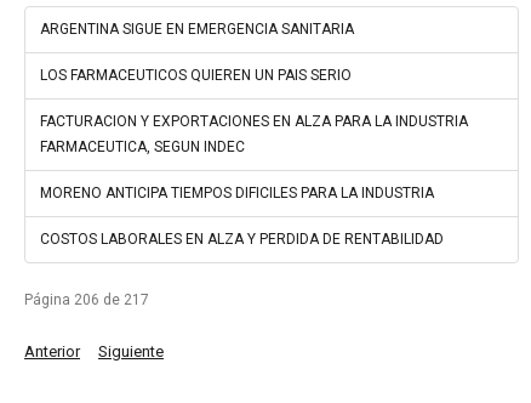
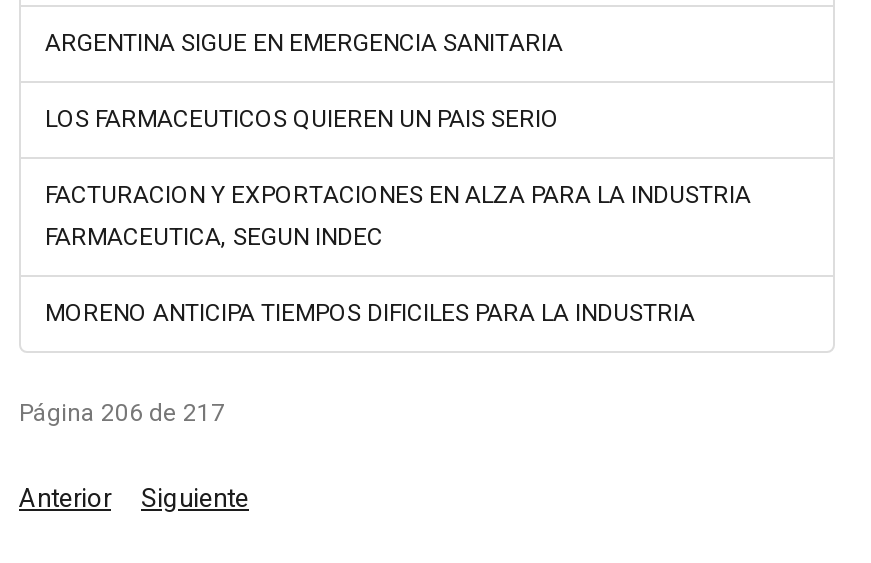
[40,230,444,247] COSTOS LABORALES EN ALZA Y PERDIDA DE RENTABILIDAD -> none

